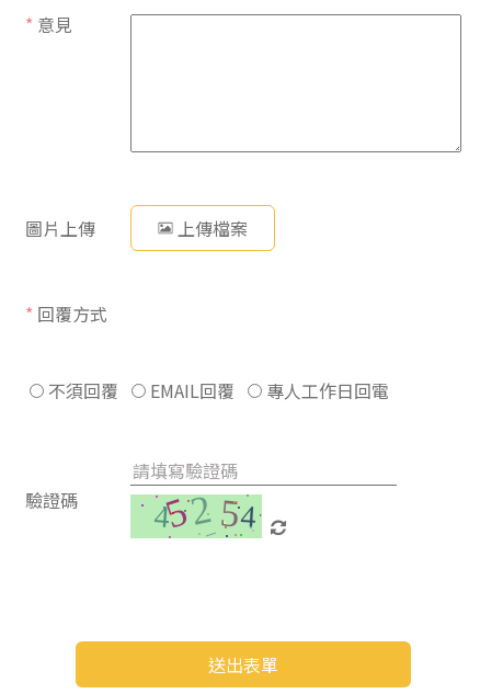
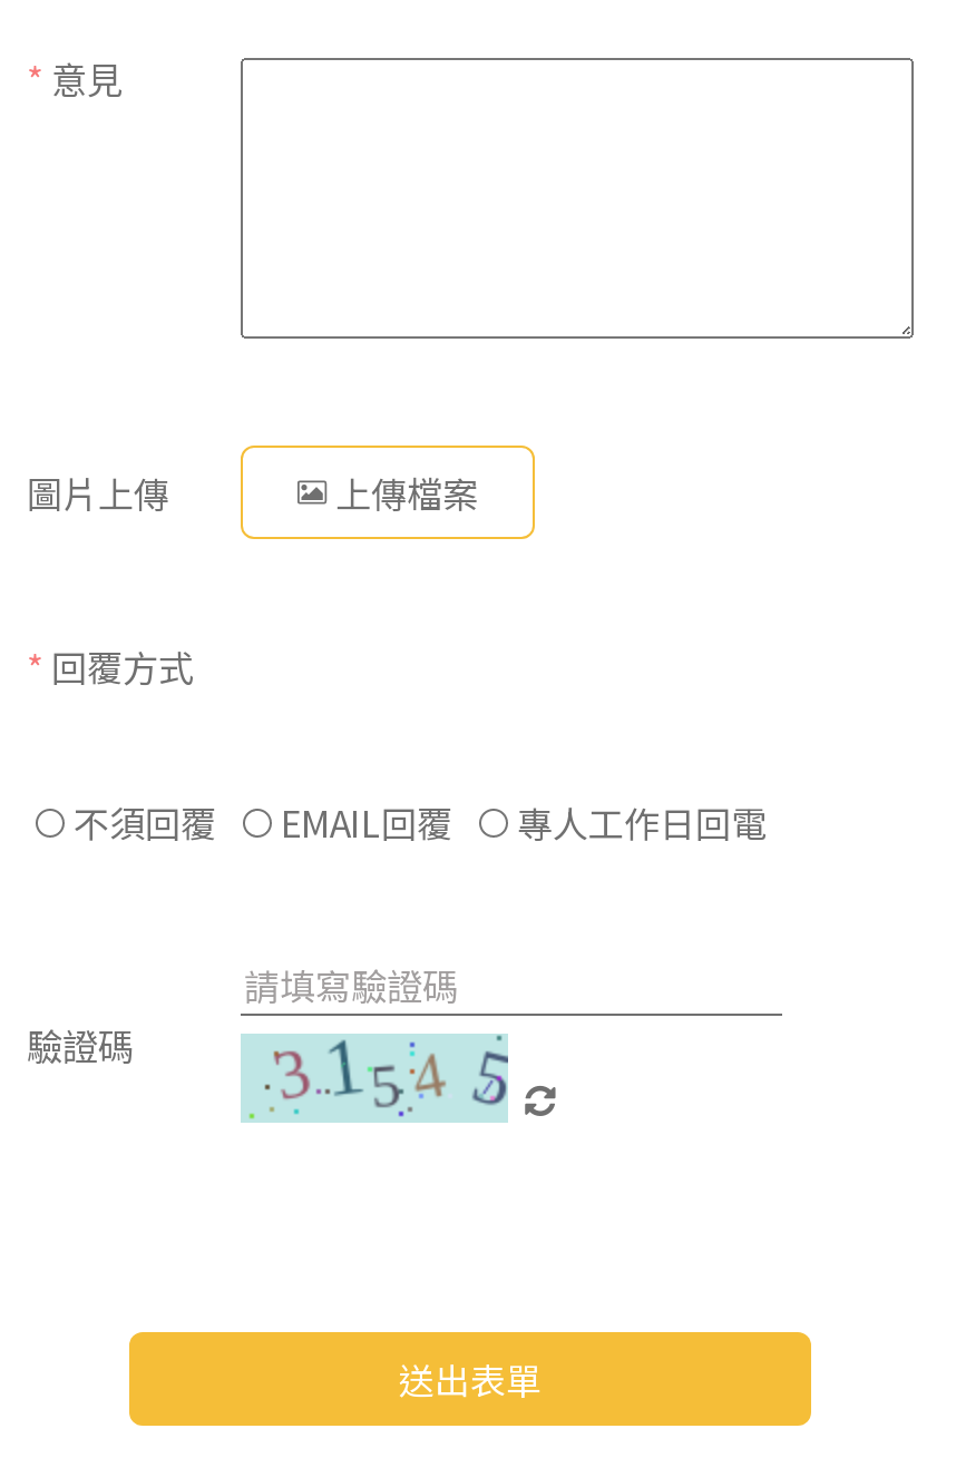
[130,494,262,538] [image] -> [241,1034,510,1123] [image]

